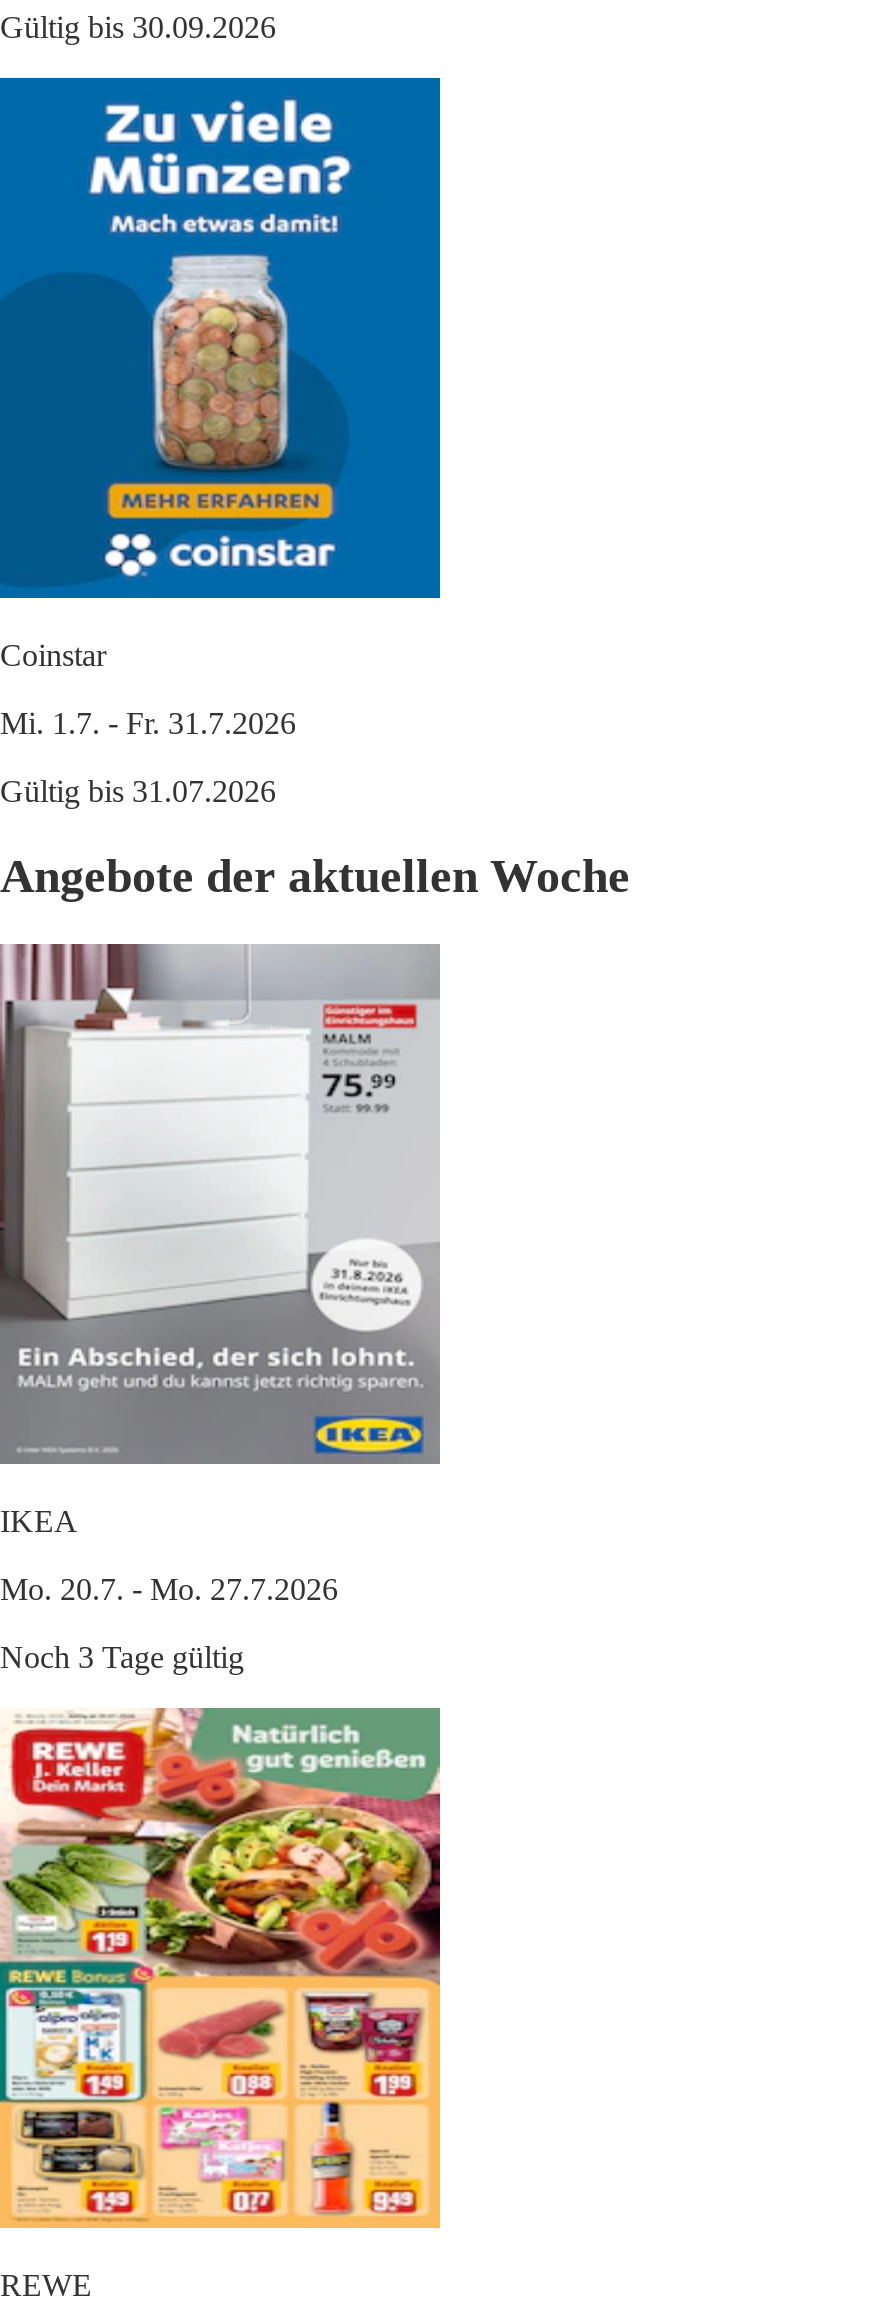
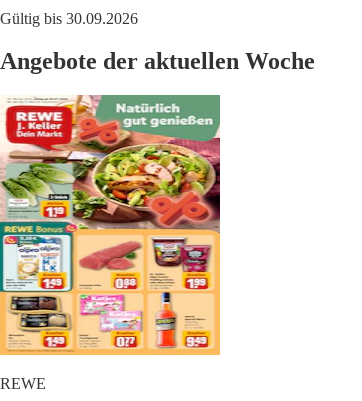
[0,76,442,808] [image] | Coinstar | Mi. 1.7. - Fr. 31.7.2026 | Gültig bis 31.07.2026 -> none
[0,942,442,1674] [image] | IKEA | Mo. 20.7. - Mo. 27.7.2026 | Noch 3 Tage gültig -> none

